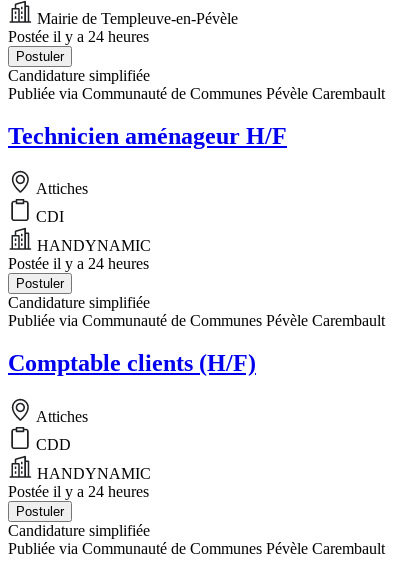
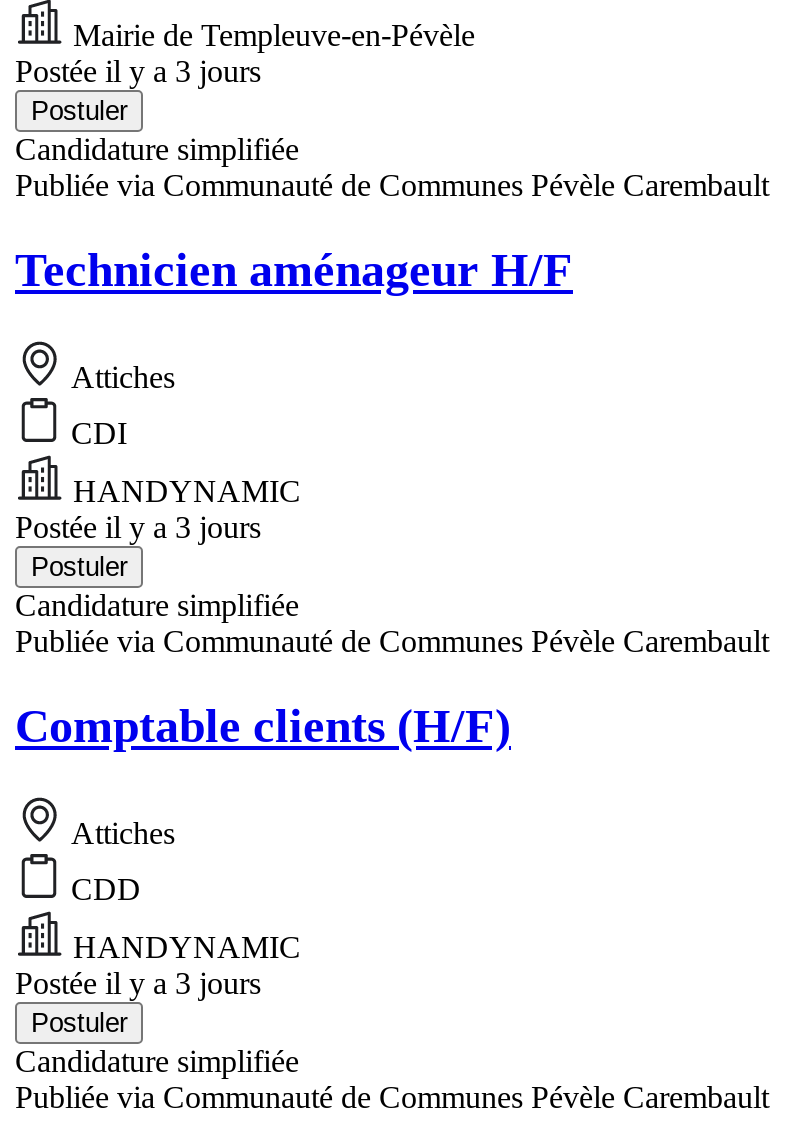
[8,28,149,45] Postée il y a 24 heures -> [15,55,261,89] Postée il y a 3 jours
[8,255,149,272] Postée il y a 24 heures -> [15,511,261,545] Postée il y a 3 jours
[8,483,149,500] Postée il y a 24 heures -> [15,967,261,1001] Postée il y a 3 jours

